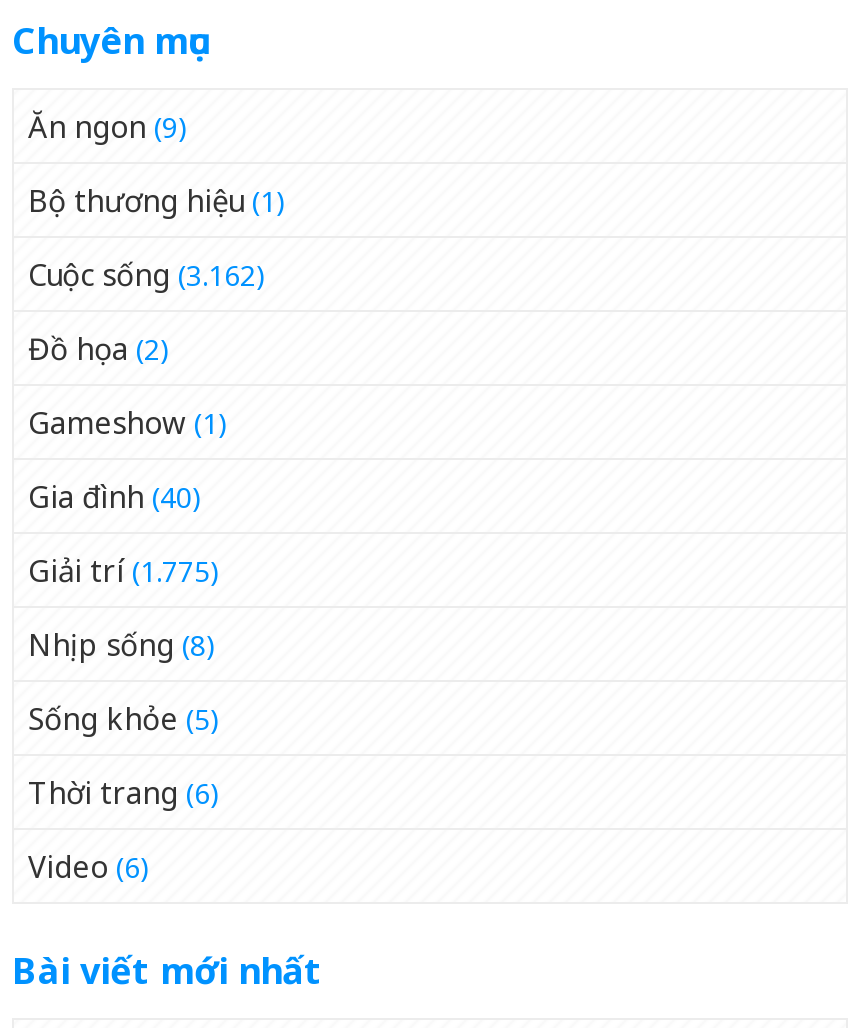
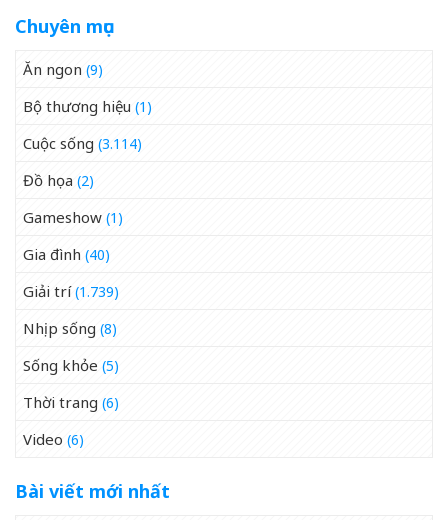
[28,254,266,294] Cuộc sống (3.162) -> [23,133,142,153] Cuộc sống (3.114)
[28,550,220,590] Giải trí (1.775) -> [23,281,119,301] Giải trí (1.739)

